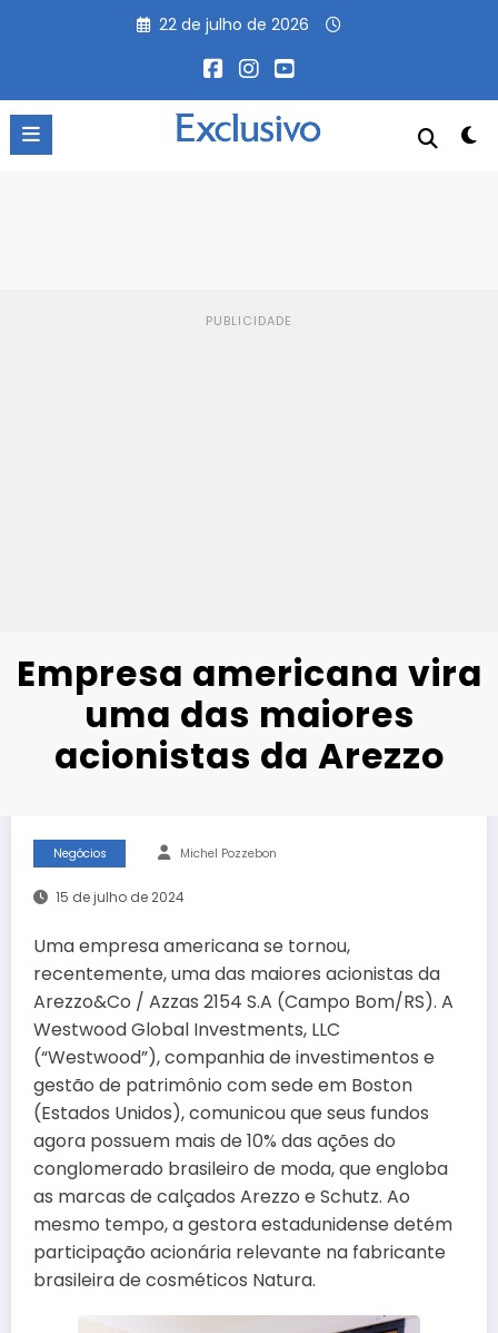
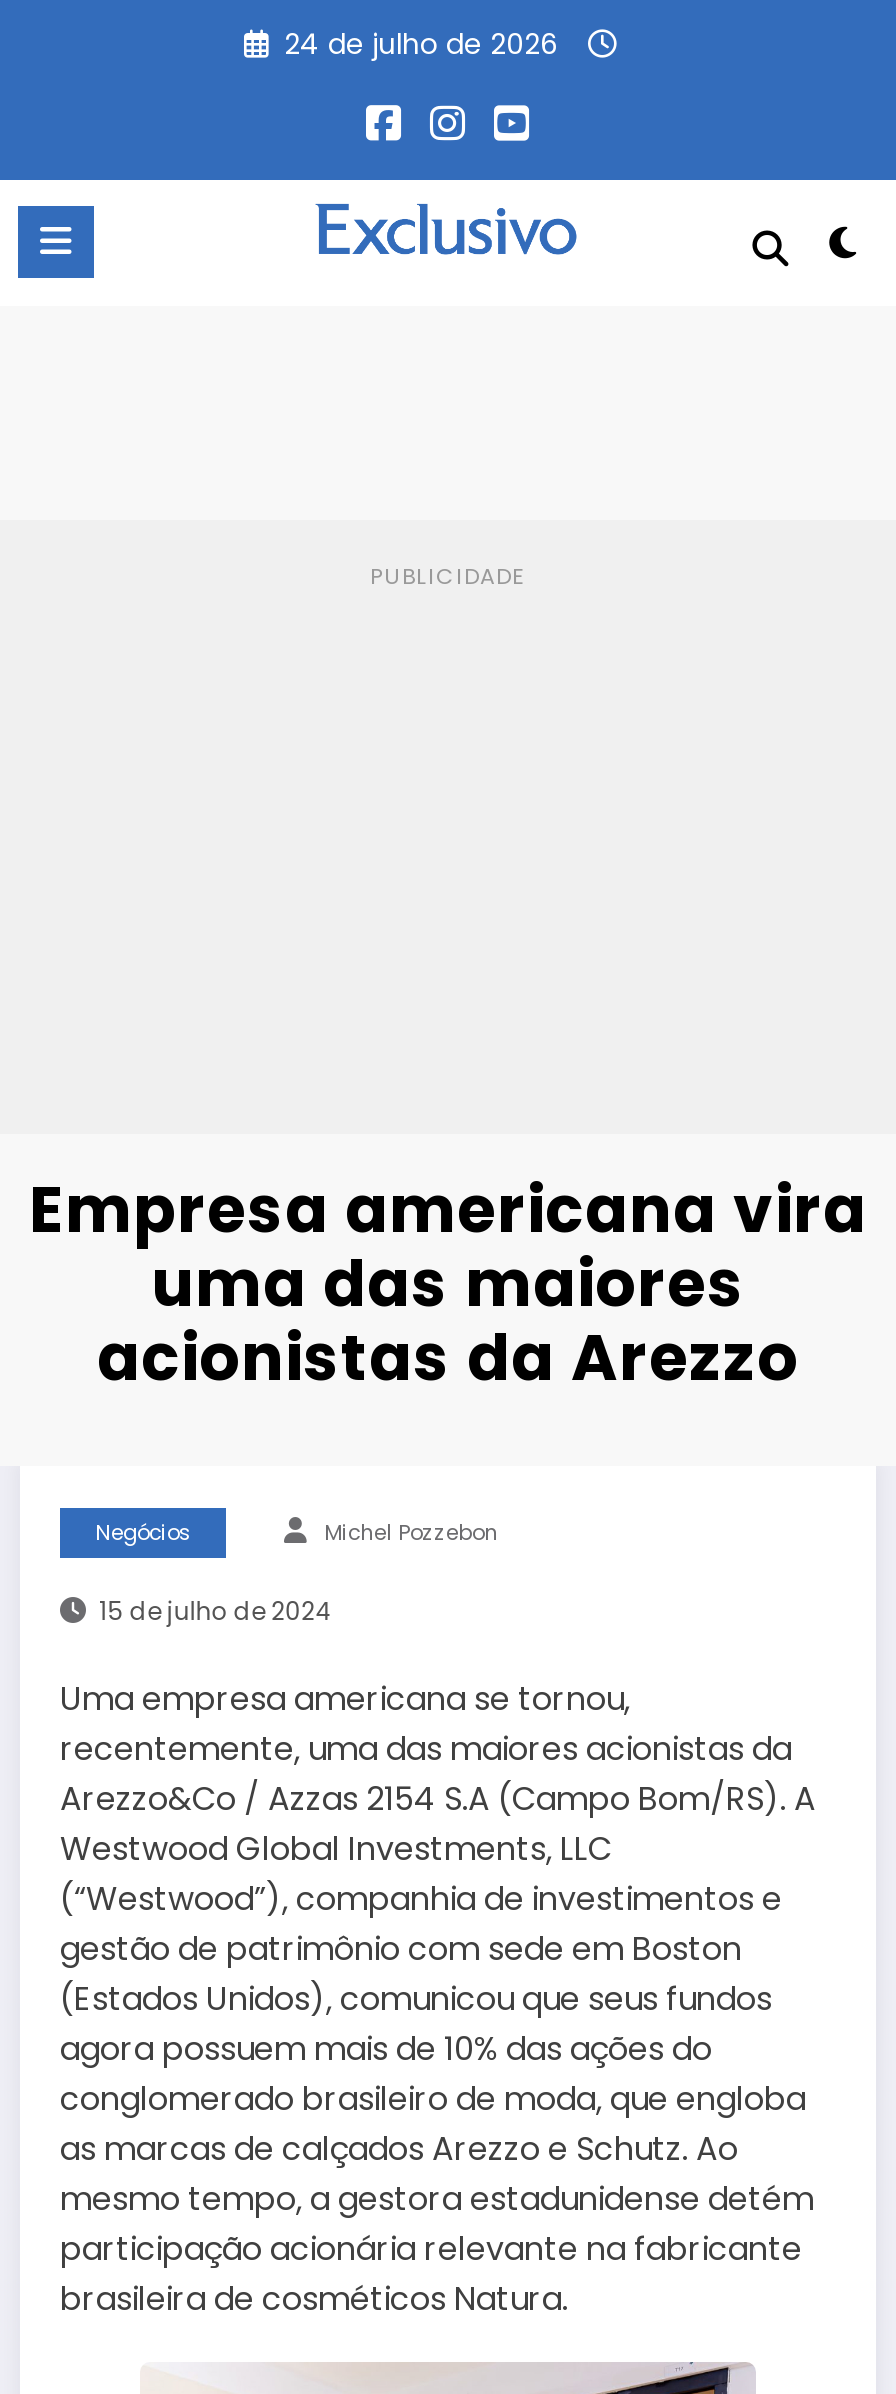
[159,13,309,36] 22 de julho de 2026 -> [284,24,558,64] 24 de julho de 2026

